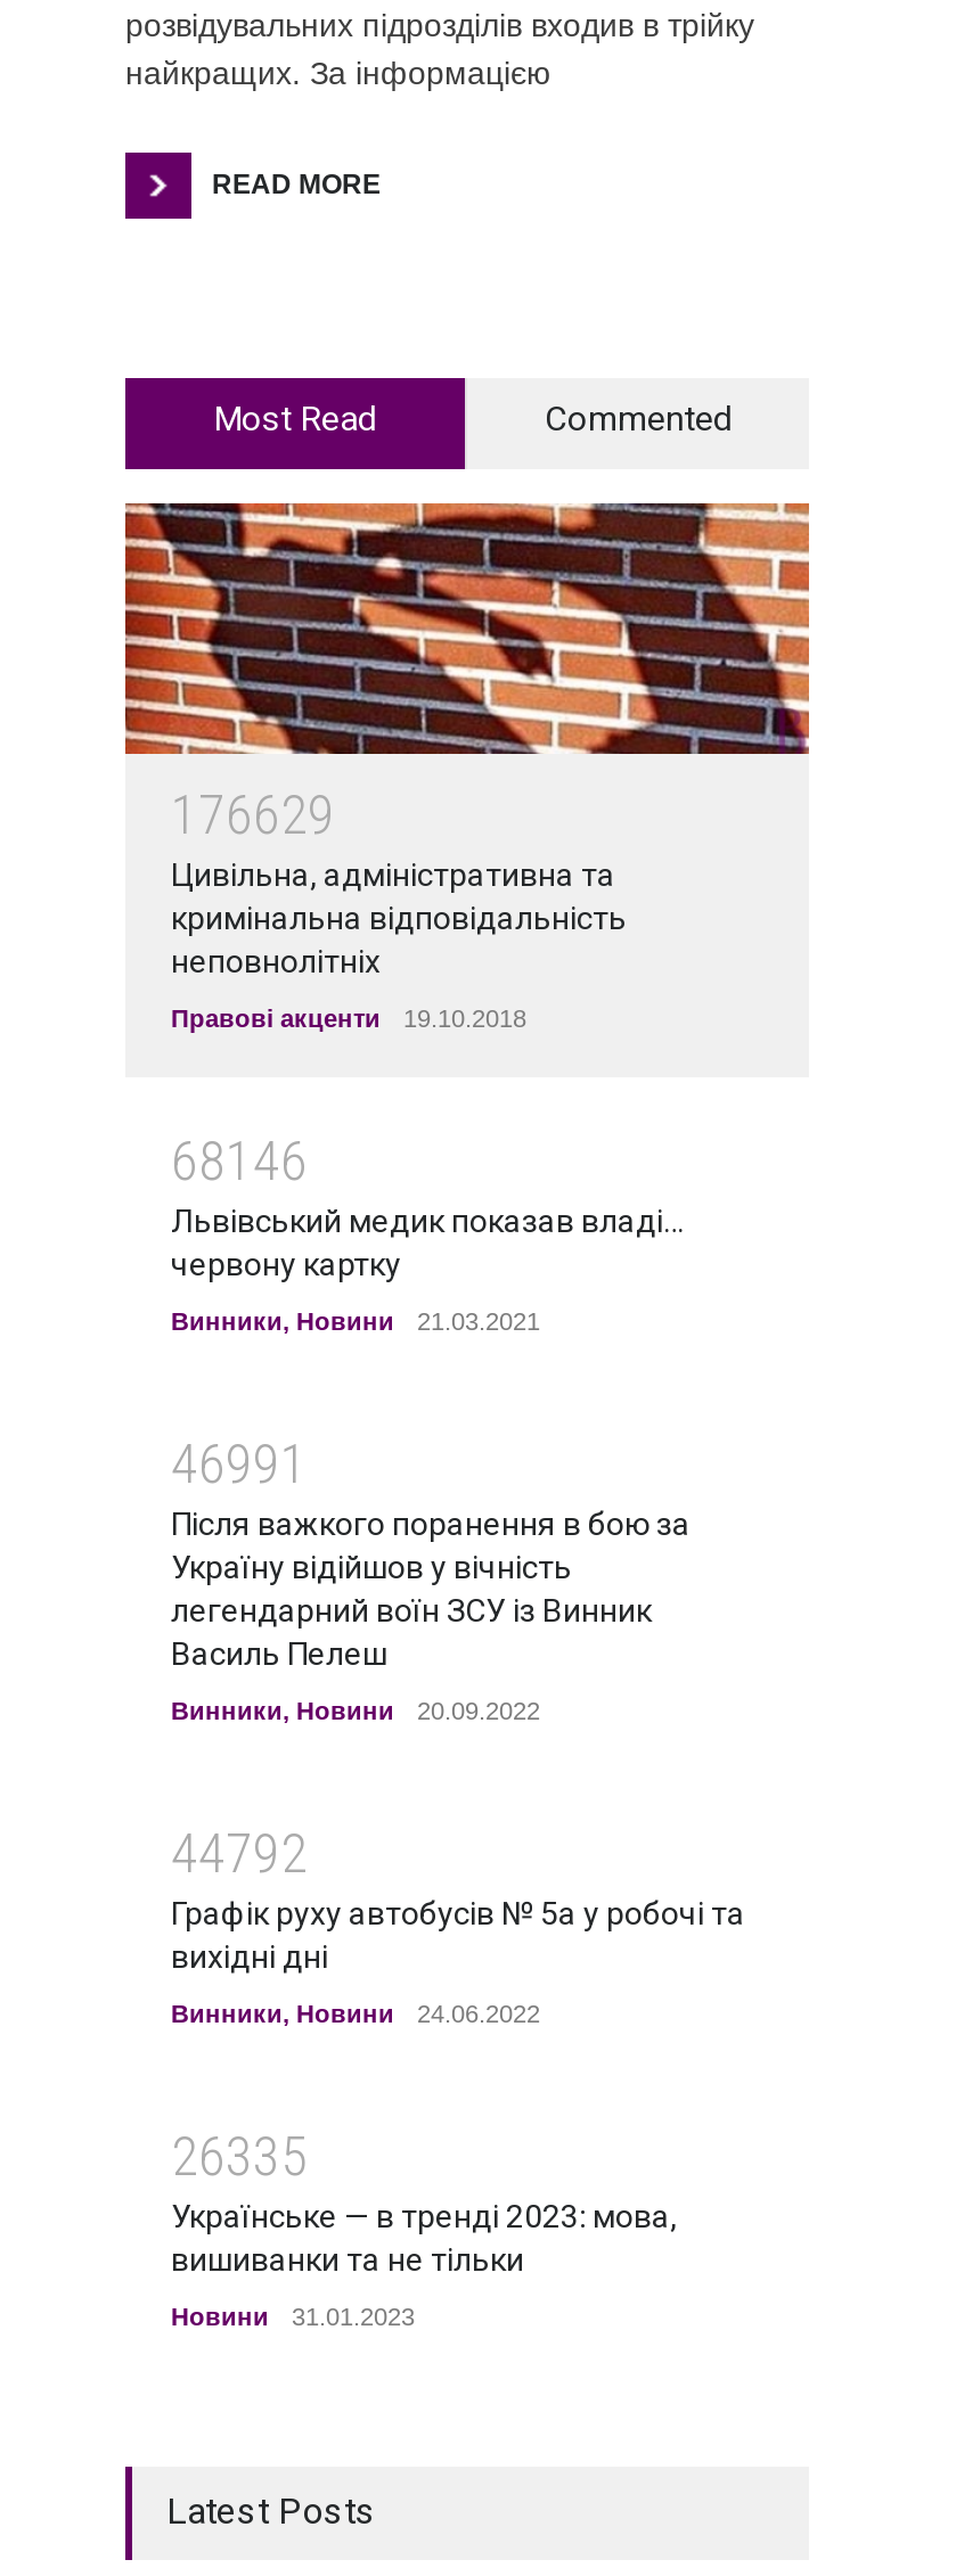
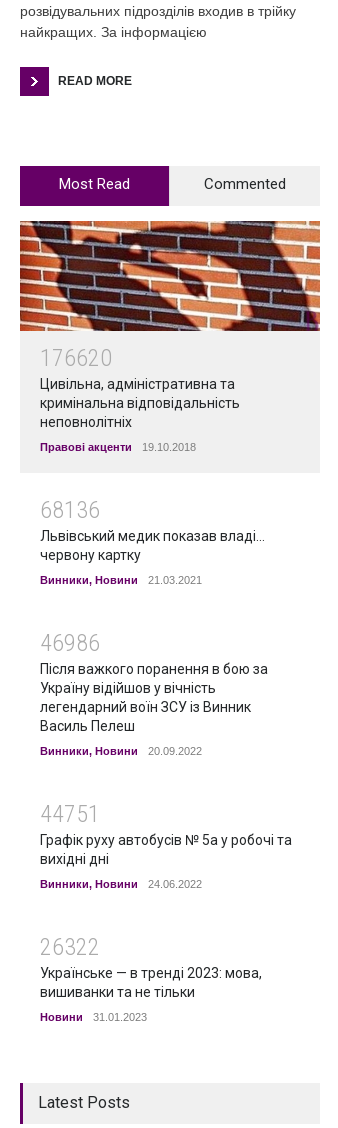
[171,784,335,847] 176629 -> [40,344,112,372] 176620
[171,1130,308,1193] 68146 -> [40,496,100,524] 68136
[171,1433,308,1496] 46991 -> [40,629,100,657] 46986
[171,1822,308,1886] 44792 -> [40,800,100,828] 44751
[171,2125,308,2189] 26335 -> [40,933,100,961] 26322

